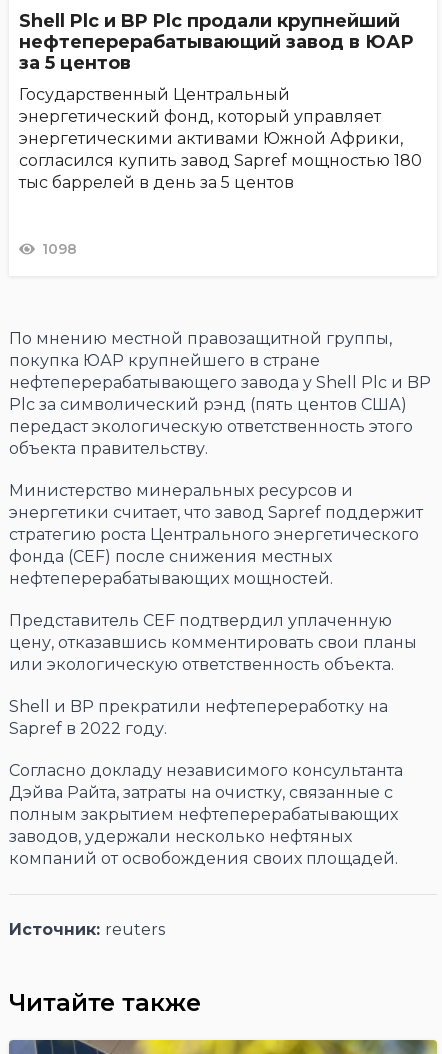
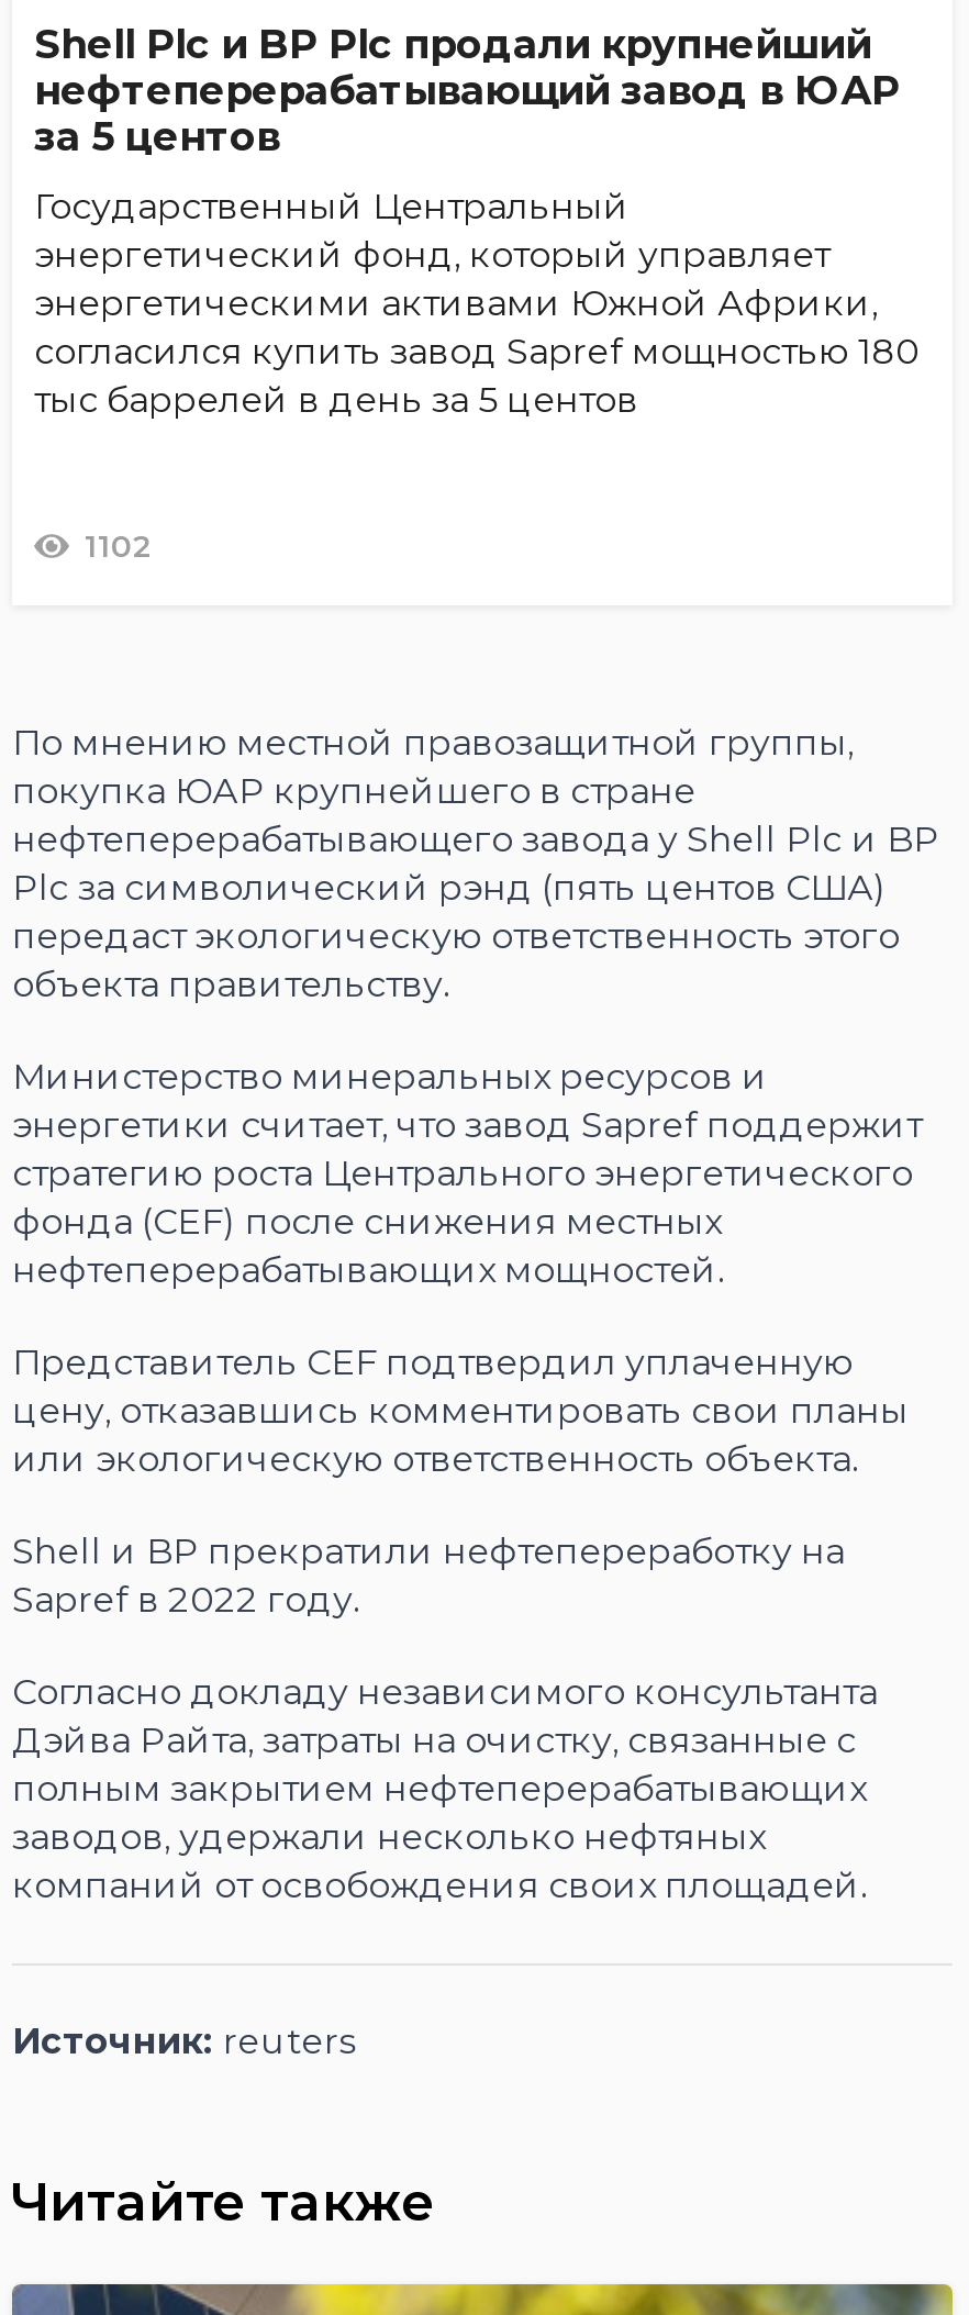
[42,240,77,258] 1098 -> [85,527,153,566] 1102

